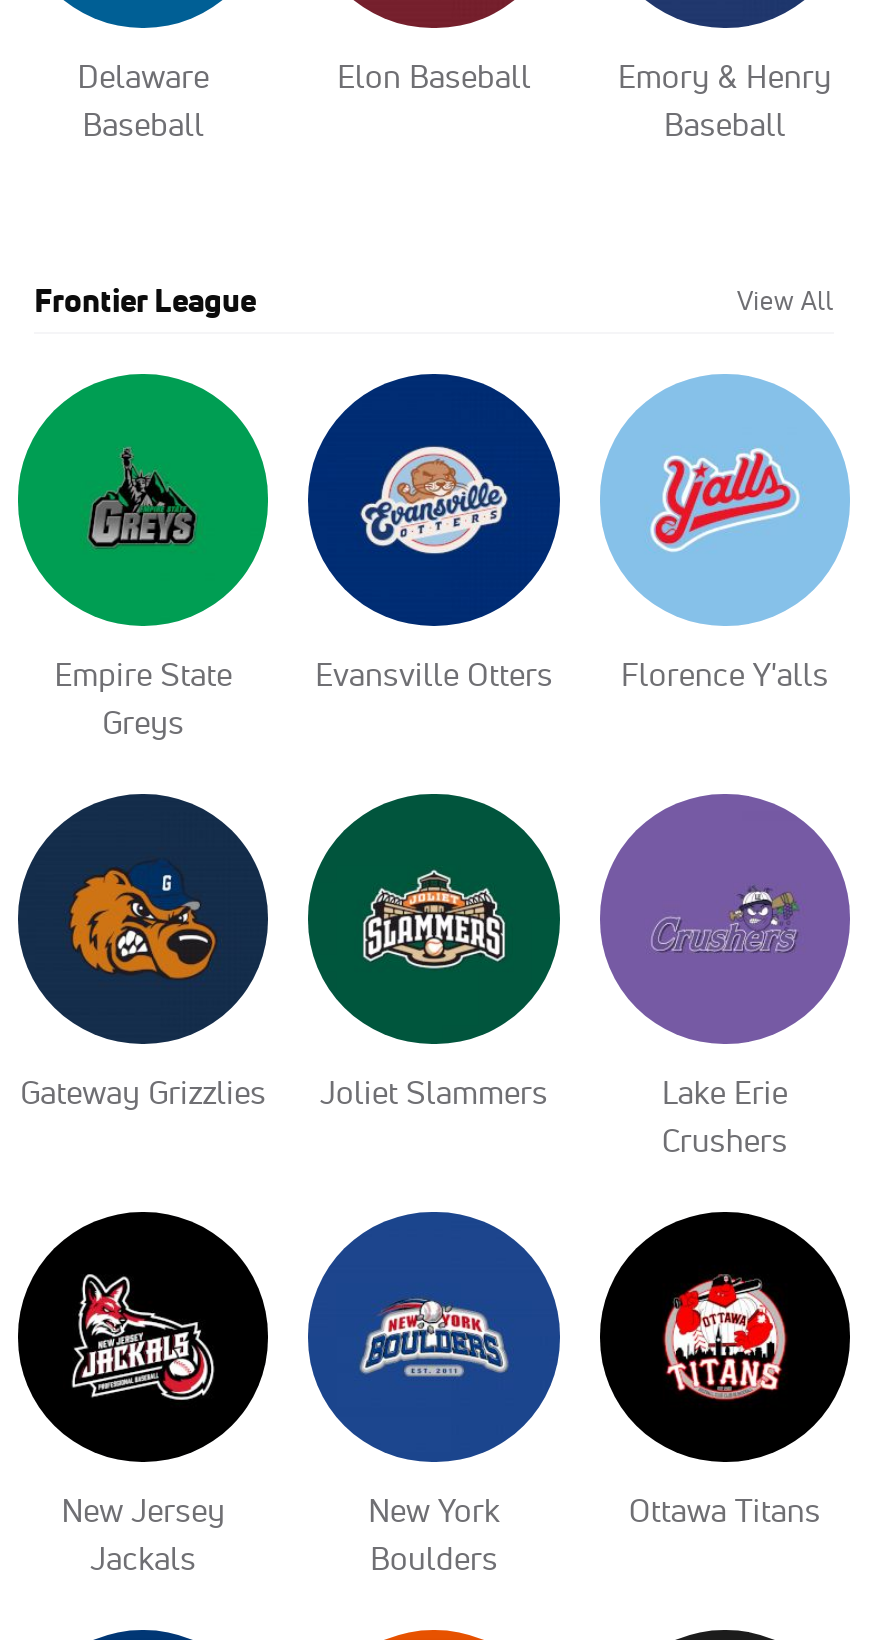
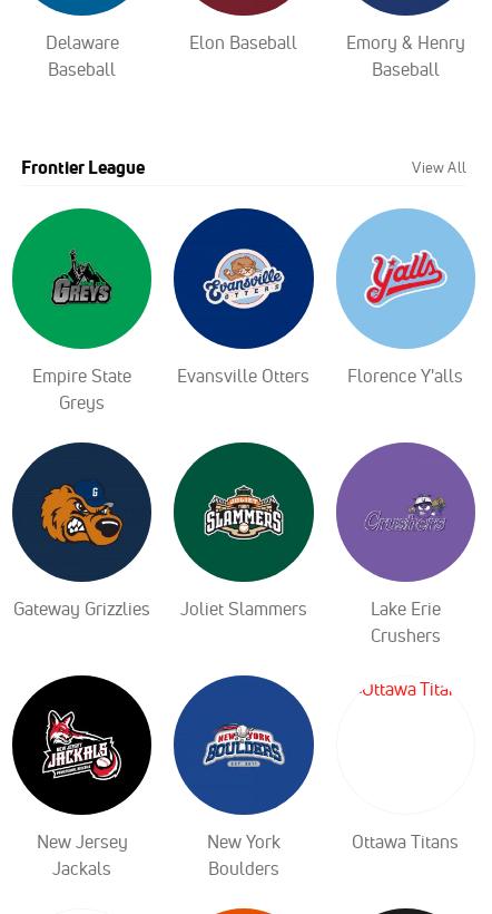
[598,1210,852,1464] [image] -> none

